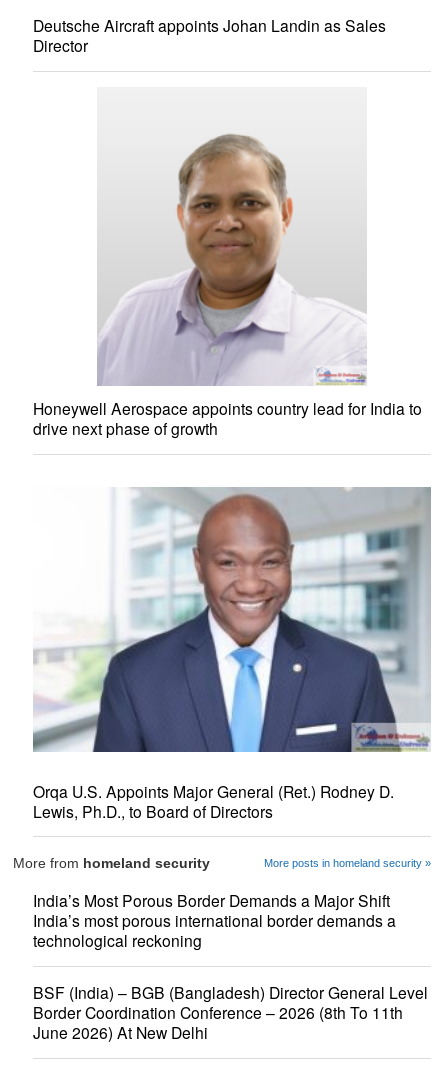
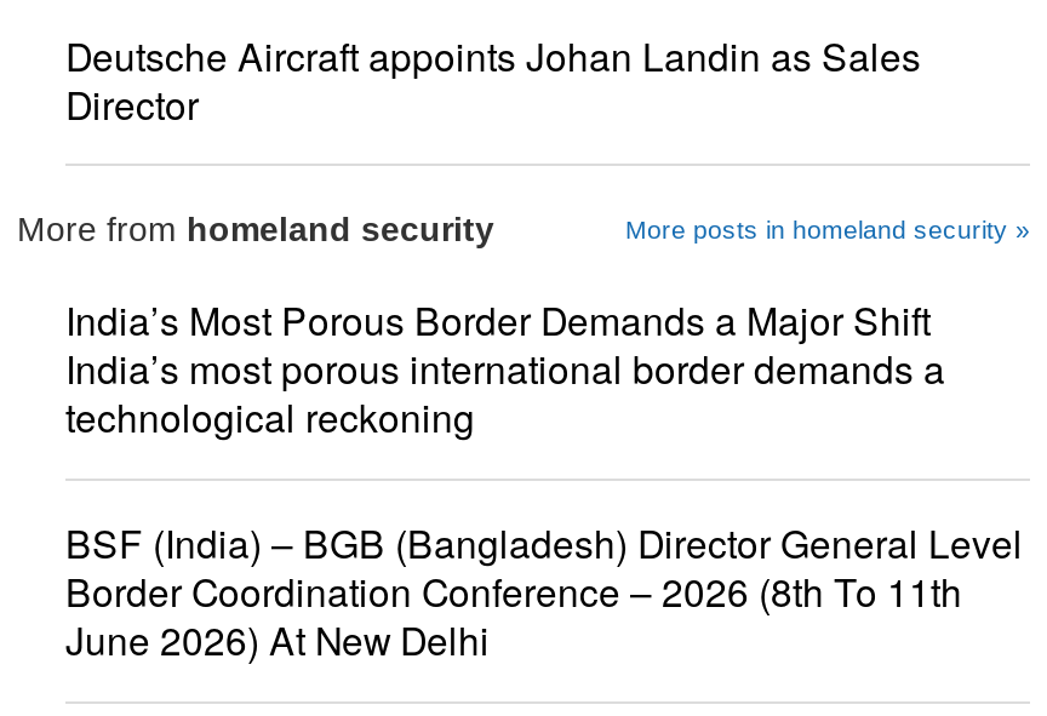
[33,133,422,439] [image] | Honeywell Aerospace appoints country lead for India to | drive next phase of growth -> none
[32,486,432,822] [image] | Orqa U.S. Appoints Major General (Ret.) Rodney D. | Lewis, Ph.D., to Board of Directors -> none

